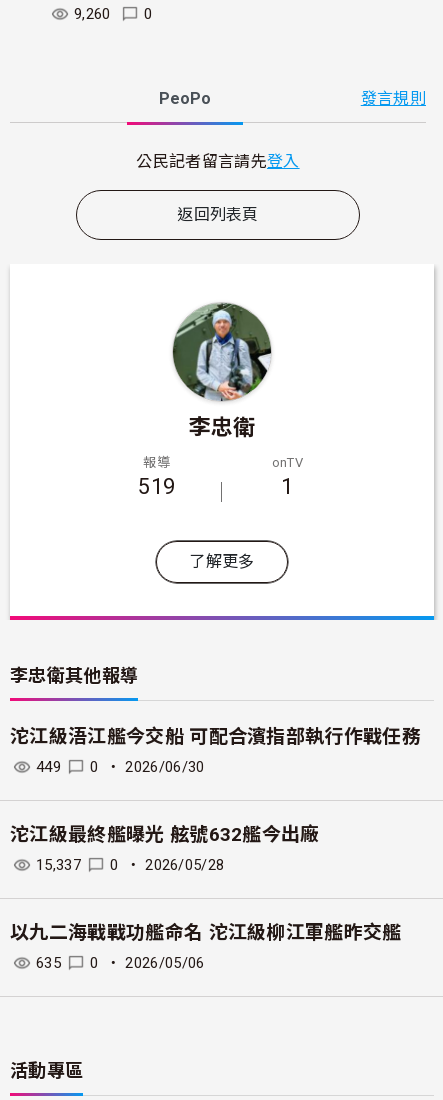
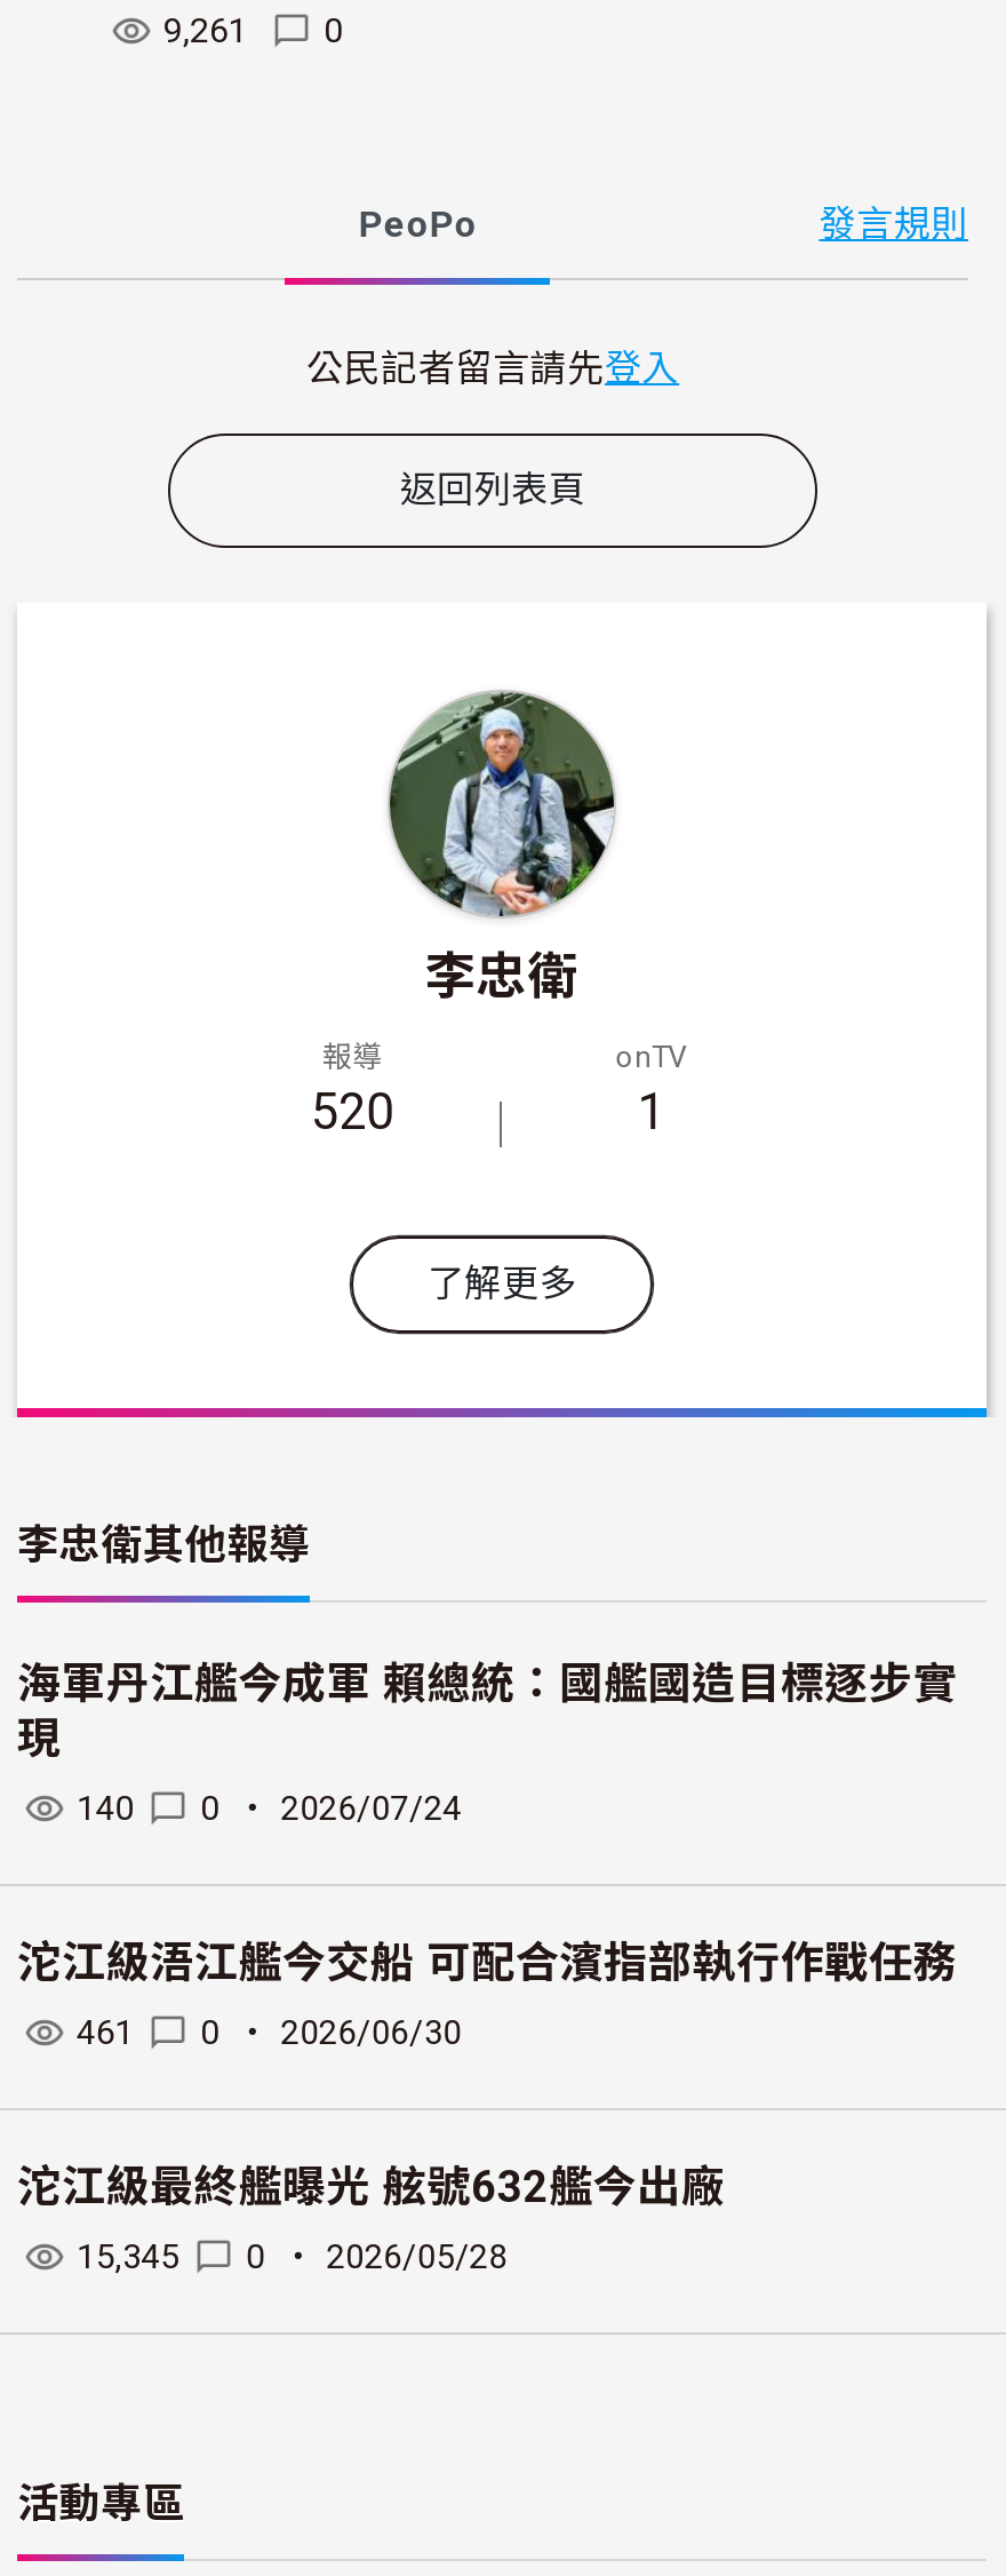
[74,5,152,23] 9,260 0 -> [163,11,342,52] 9,261 0
[138,474,175,499] 519 -> [310,1082,395,1140] 520
none -> [17,1658,957,1830] 海軍丹江艦今成軍 賴總統：國艦國造目標逐步實 | 現 | 140 | 0 ・2026/07/24
moved [10,725,421,874] -> [17,1937,957,2278]: 沱江級浯江艦今交船 可配合濱指部執行作戰任務 | 0 ・2026/06/30 | 沱江級最終艦曝光 舷號632艦今出廠 | 0 ・2026/05/28
[36,758,204,776] 449 0 ・2026/06/30 -> [77,2013,462,2054] 461 0 ・2026/06/30
[36,856,224,874] 15,337 0 ・2026/05/28 -> [77,2237,507,2278] 15,345 0 ・2026/05/28
[10,921,402,972] 以九二海戰戰功艦命名 沱江級柳江軍艦昨交艦 | 635 | 0 ・2026/05/06 -> none

